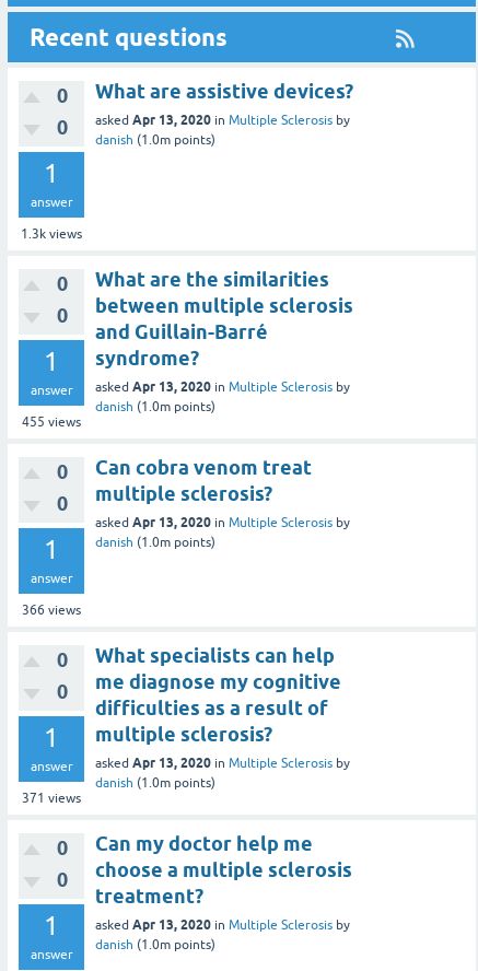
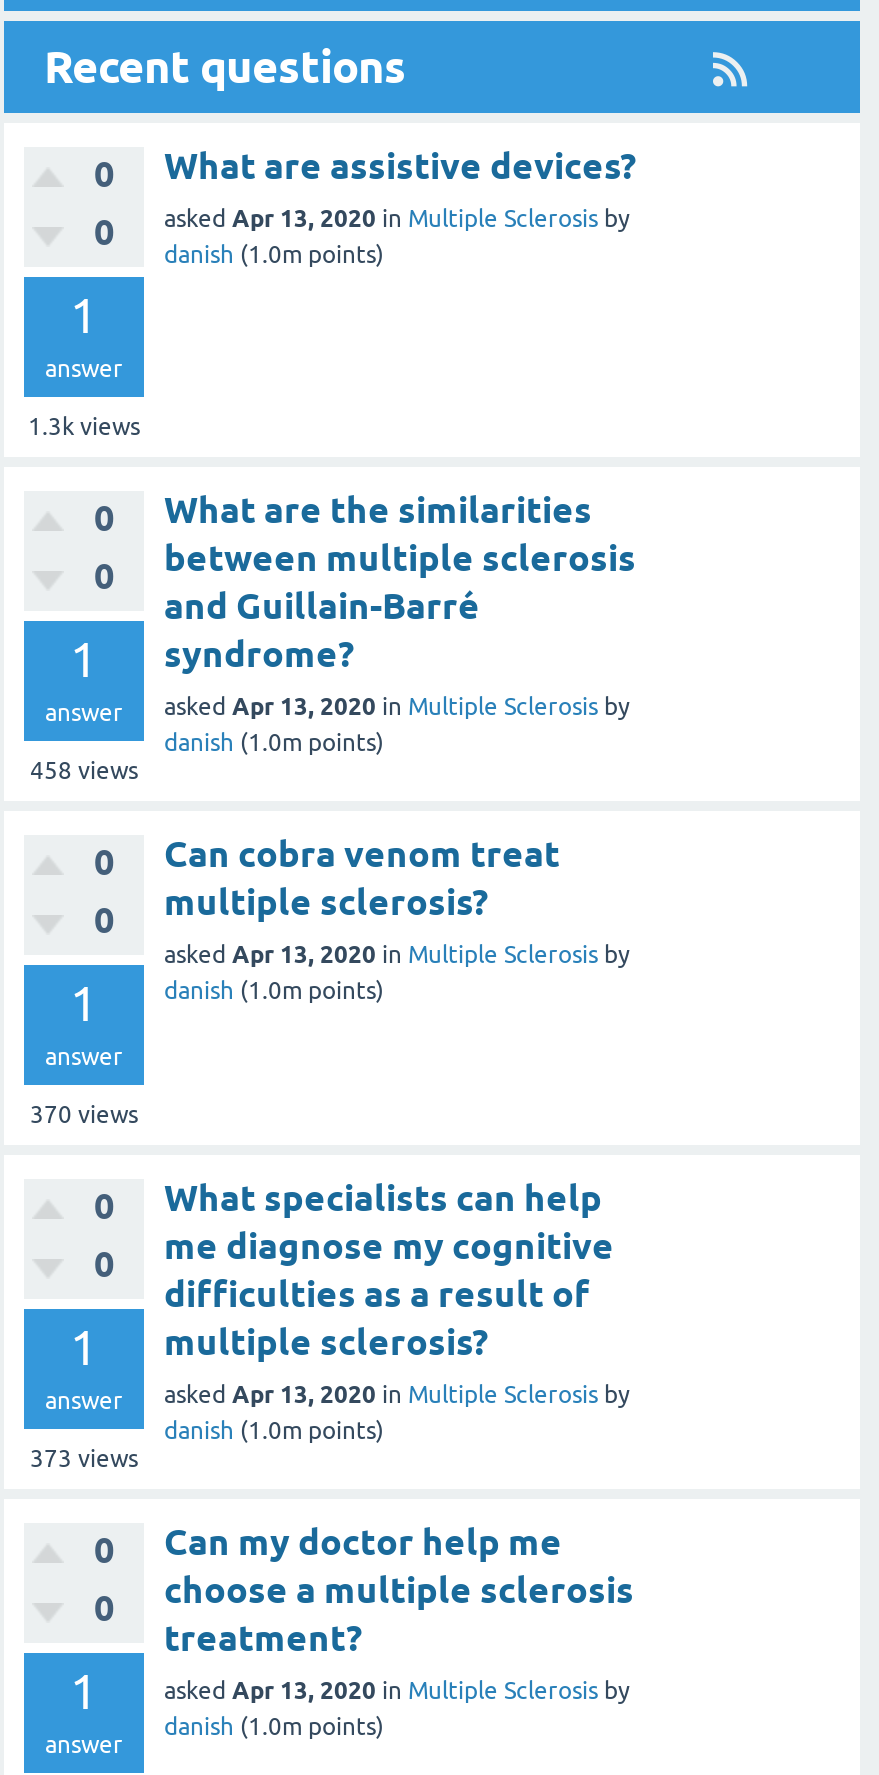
[22,414,81,430] 455 views -> [30,757,138,785] 458 views
[22,603,81,618] 366 views -> [30,1101,138,1129] 370 views
[22,791,81,806] 371 views -> [30,1445,138,1473] 373 views

